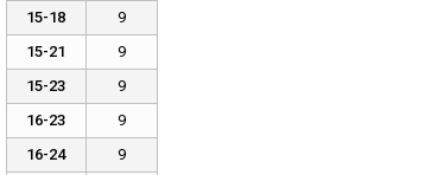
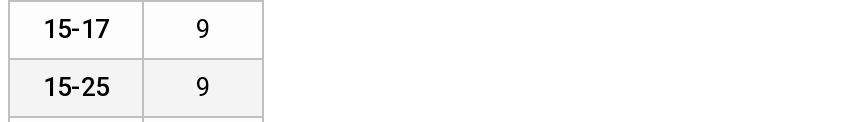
[27,8,66,26] 15-18 -> [43,14,109,44] 15-17
[27,42,126,163] 15-21 | 9 | 15-23 | 9 | 16-23 | 9 | 16-24 -> [43,72,109,102] 15-25

